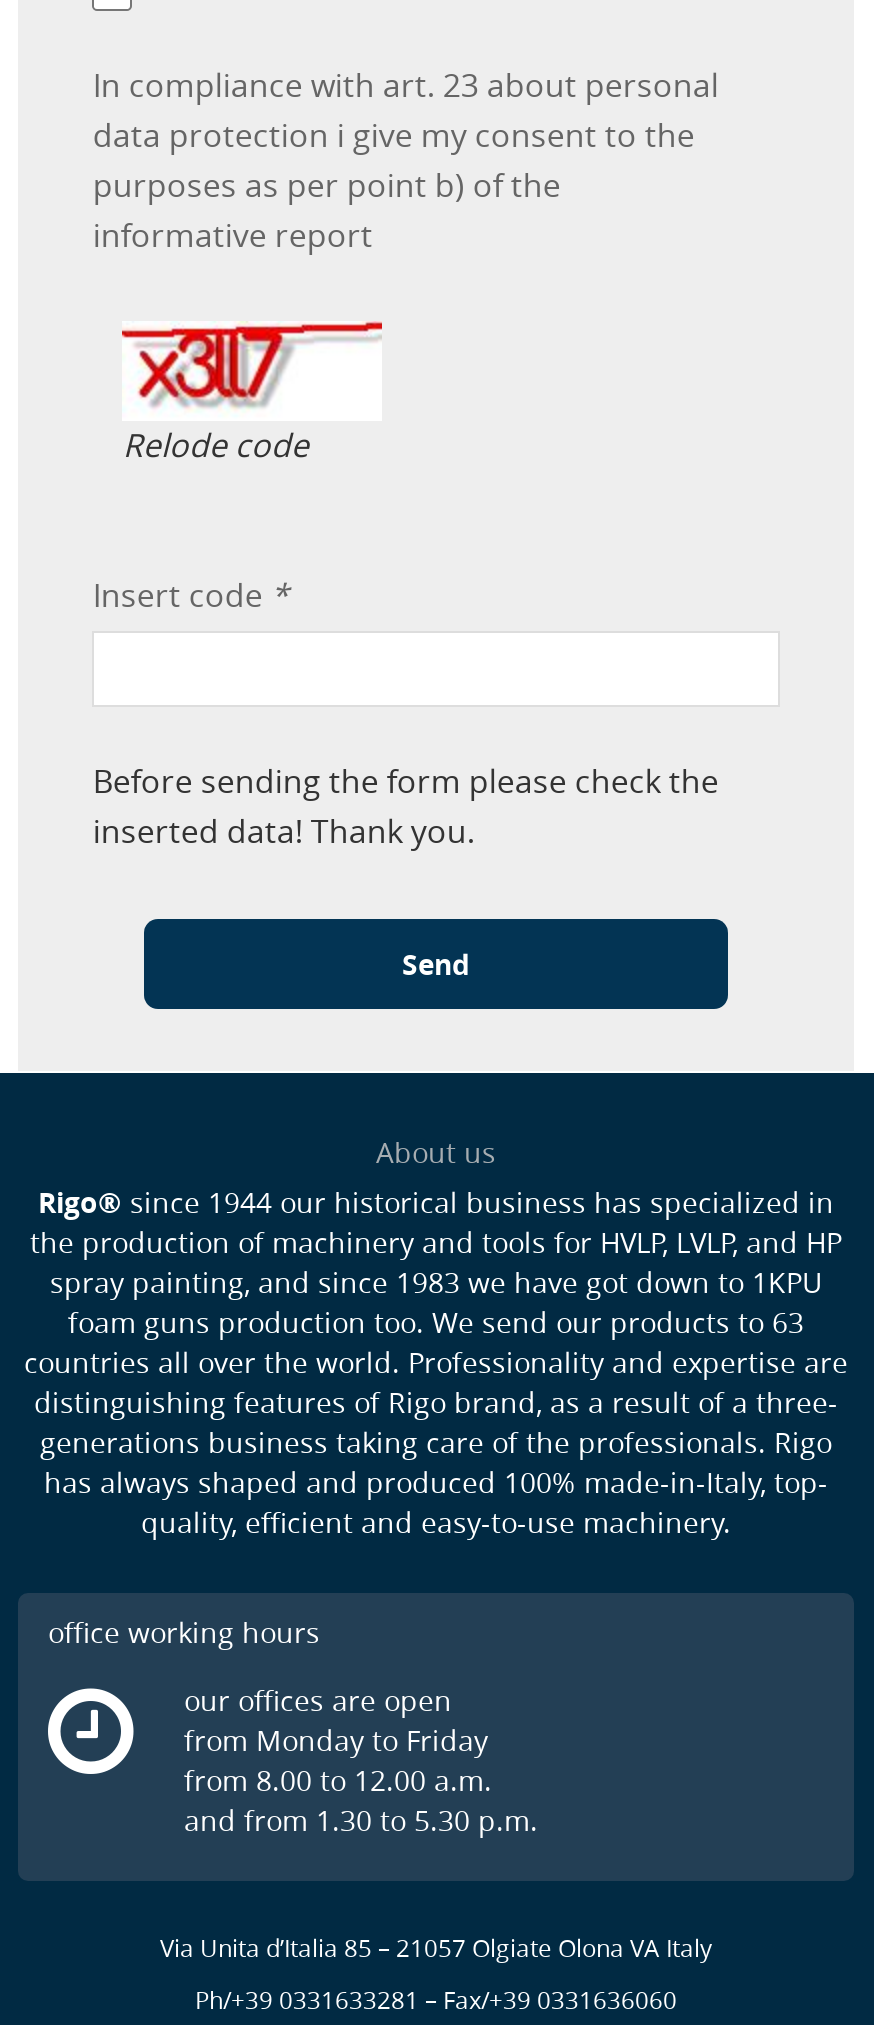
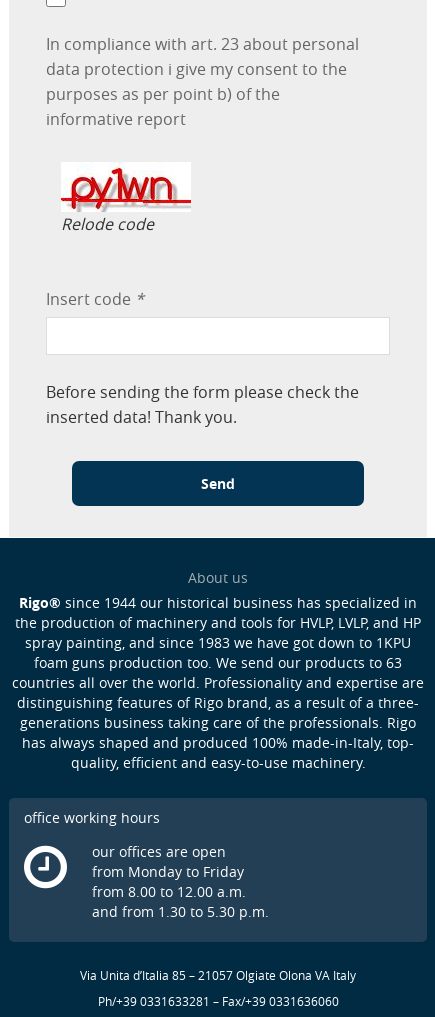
[120,321,384,419] [image] -> [60,162,192,211] [image]

